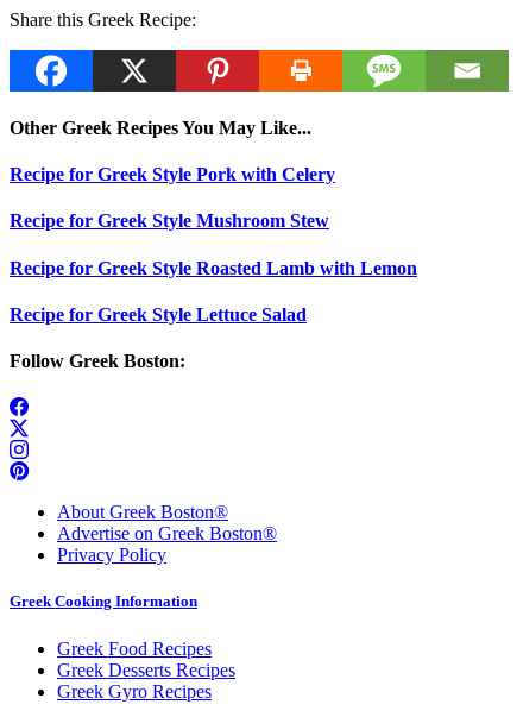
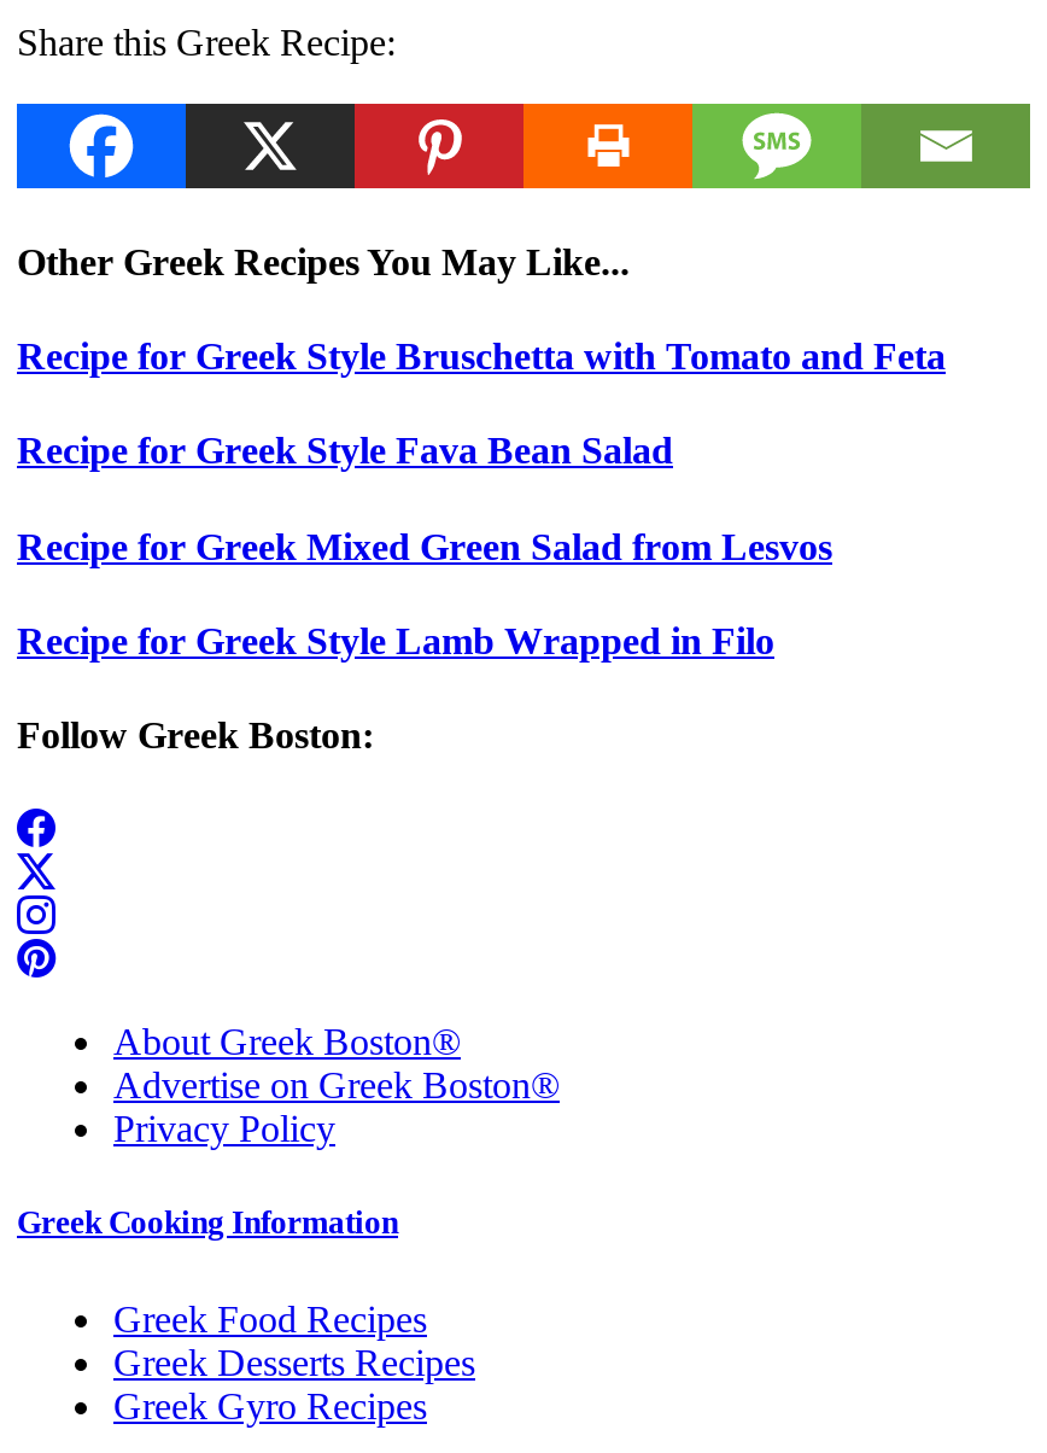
[10,164,335,184] Recipe for Greek Style Pork with Celery -> [17,335,946,377] Recipe for Greek Style Bruschetta with Tomato and Feta
[10,211,329,231] Recipe for Greek Style Mushroom Stew -> [17,430,673,471] Recipe for Greek Style Fava Bean Salad
[10,257,417,278] Recipe for Greek Style Roasted Lamb with Lemon -> [17,525,832,566] Recipe for Greek Mixed Green Salad from Lesvos
[10,304,307,324] Recipe for Greek Style Lettuce Salad -> [17,620,774,661] Recipe for Greek Style Lamb Wrapped in Filo

